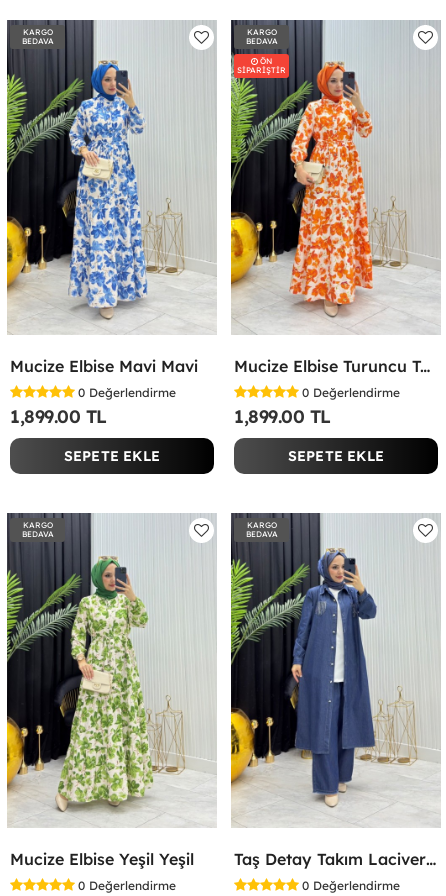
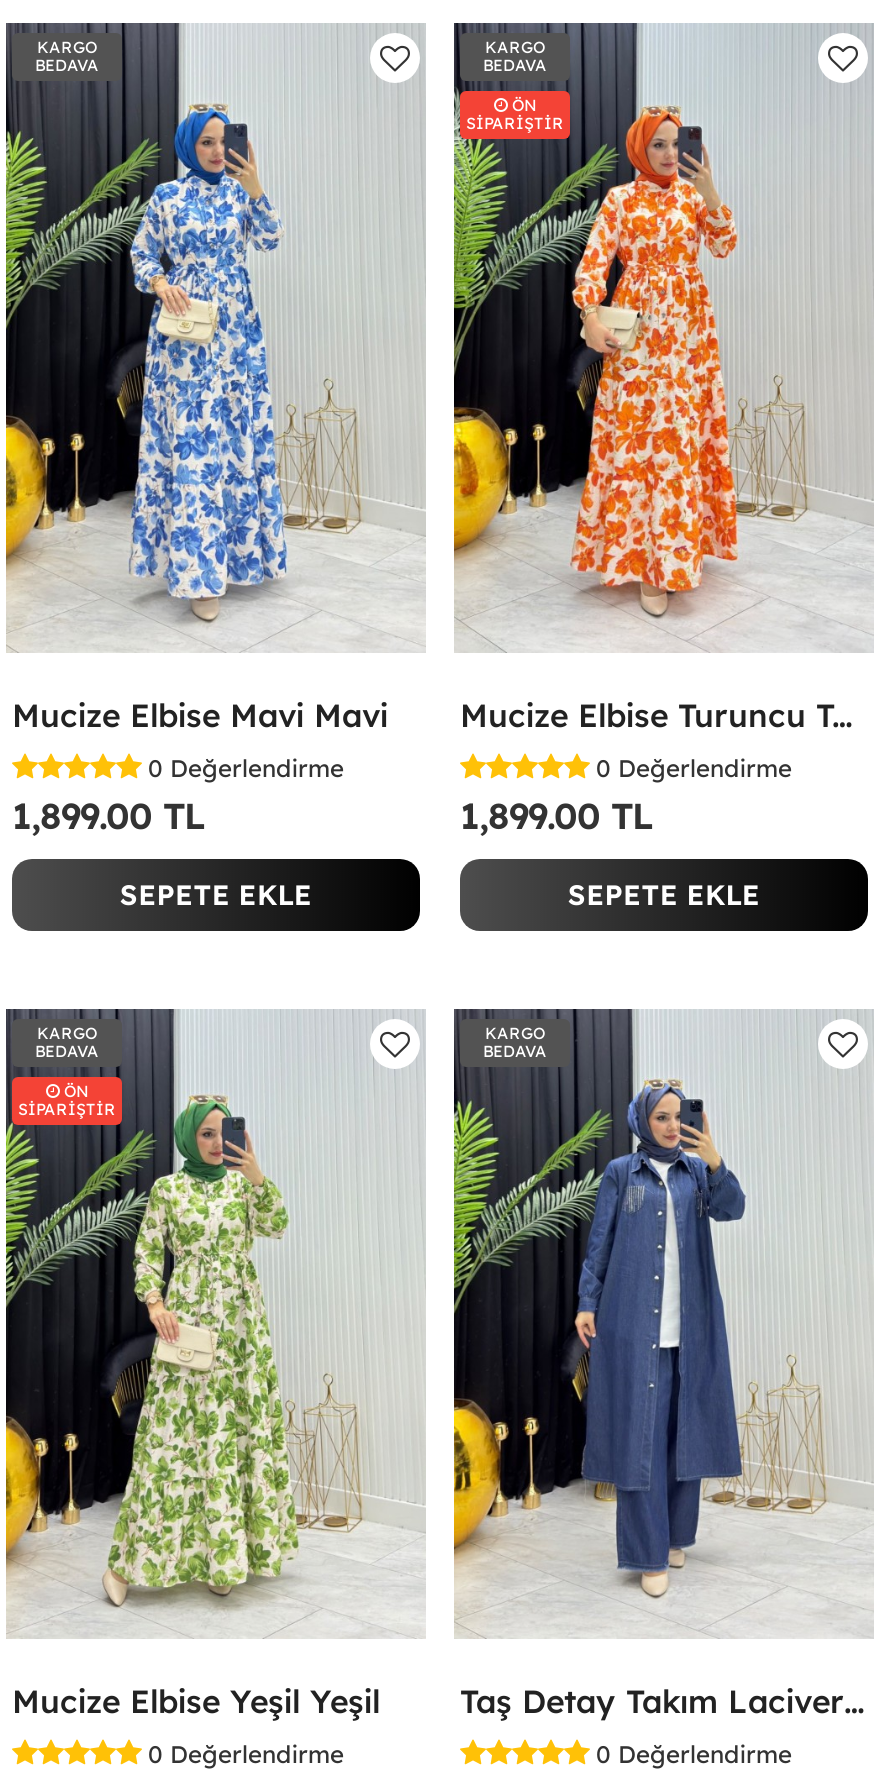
none -> [18,1081,116,1119] ÖN | SİPARİŞTİR

